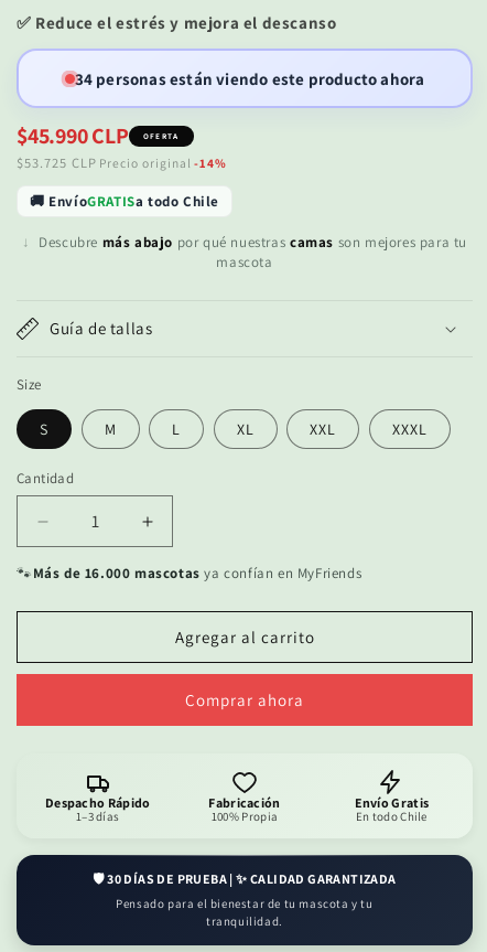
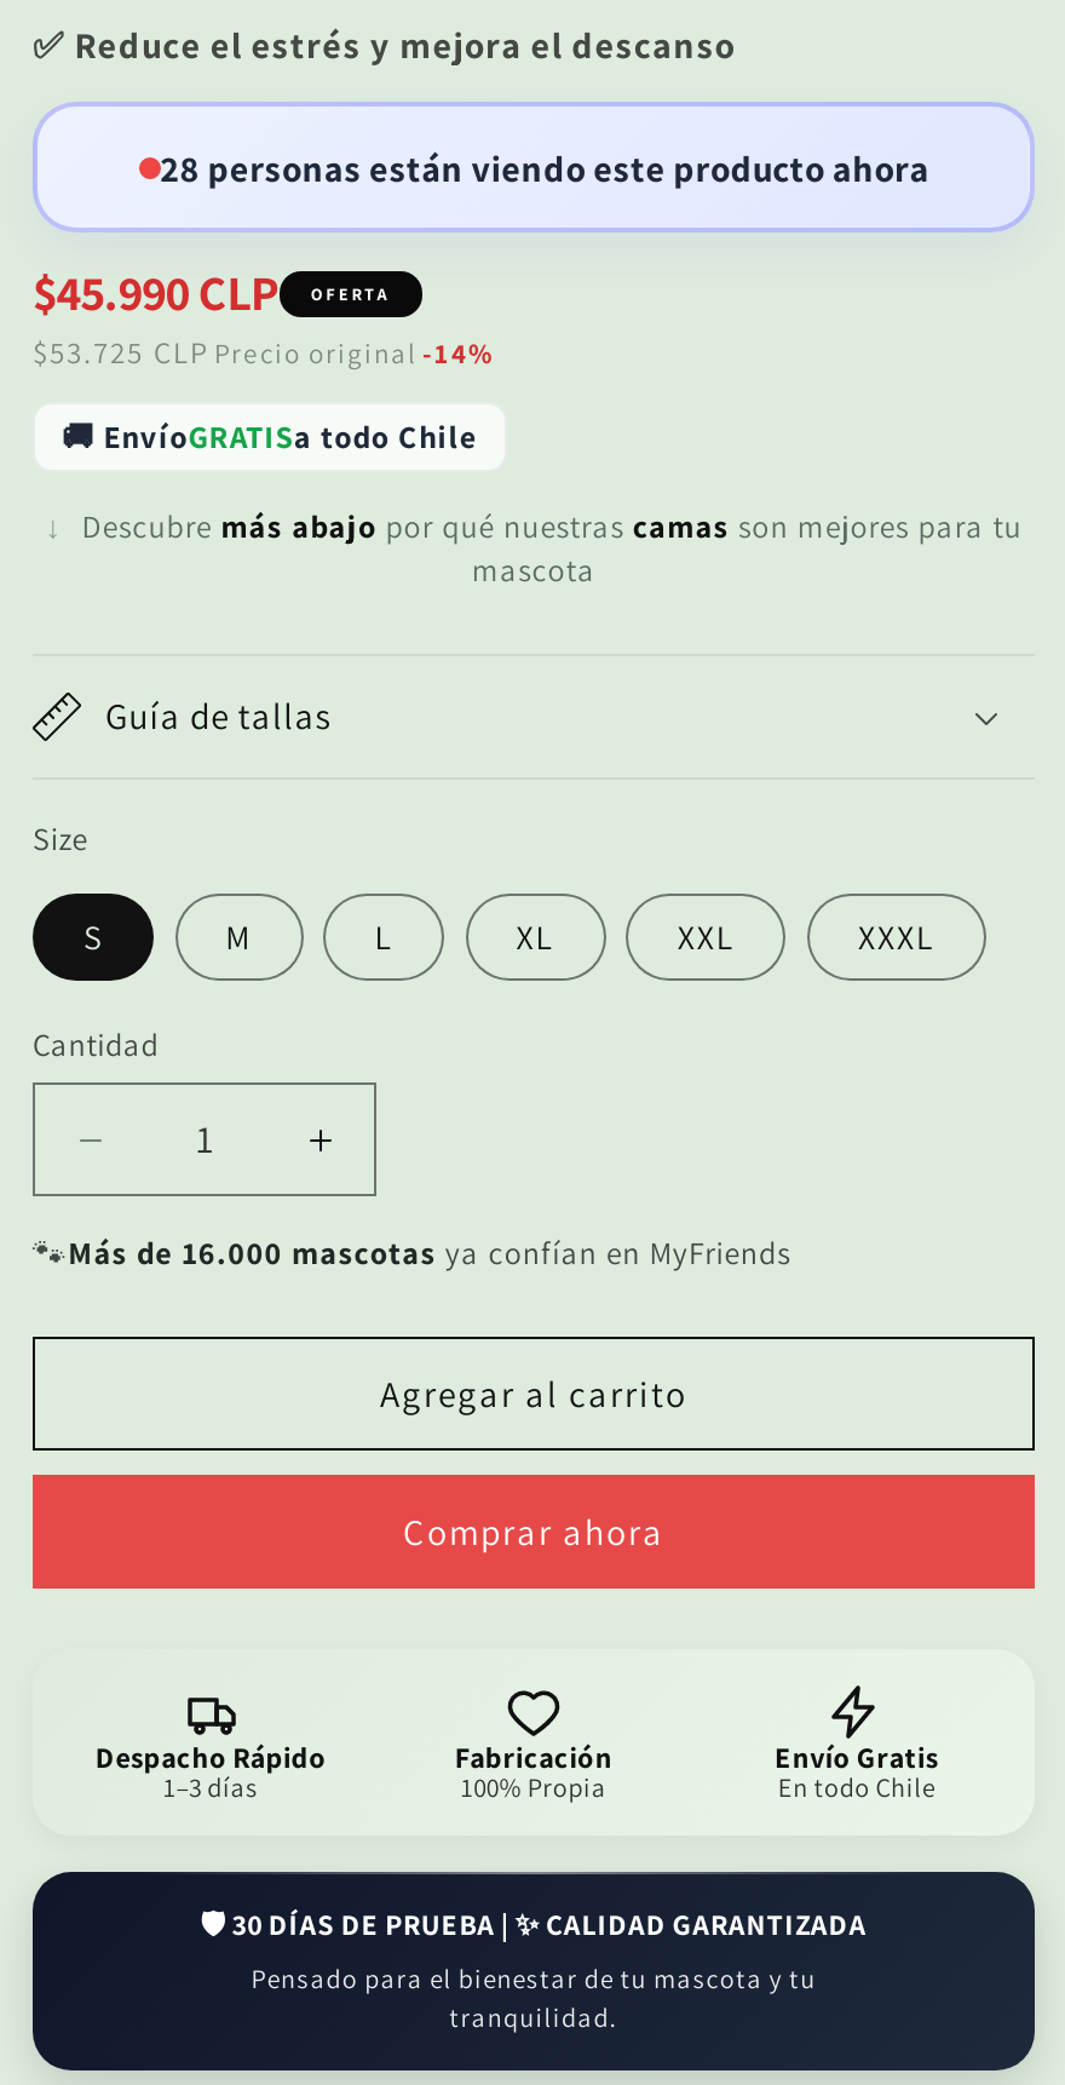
[74,68,425,89] 34 personas están viendo este producto ahora -> [160,145,929,191] 28 personas están viendo este producto ahora

